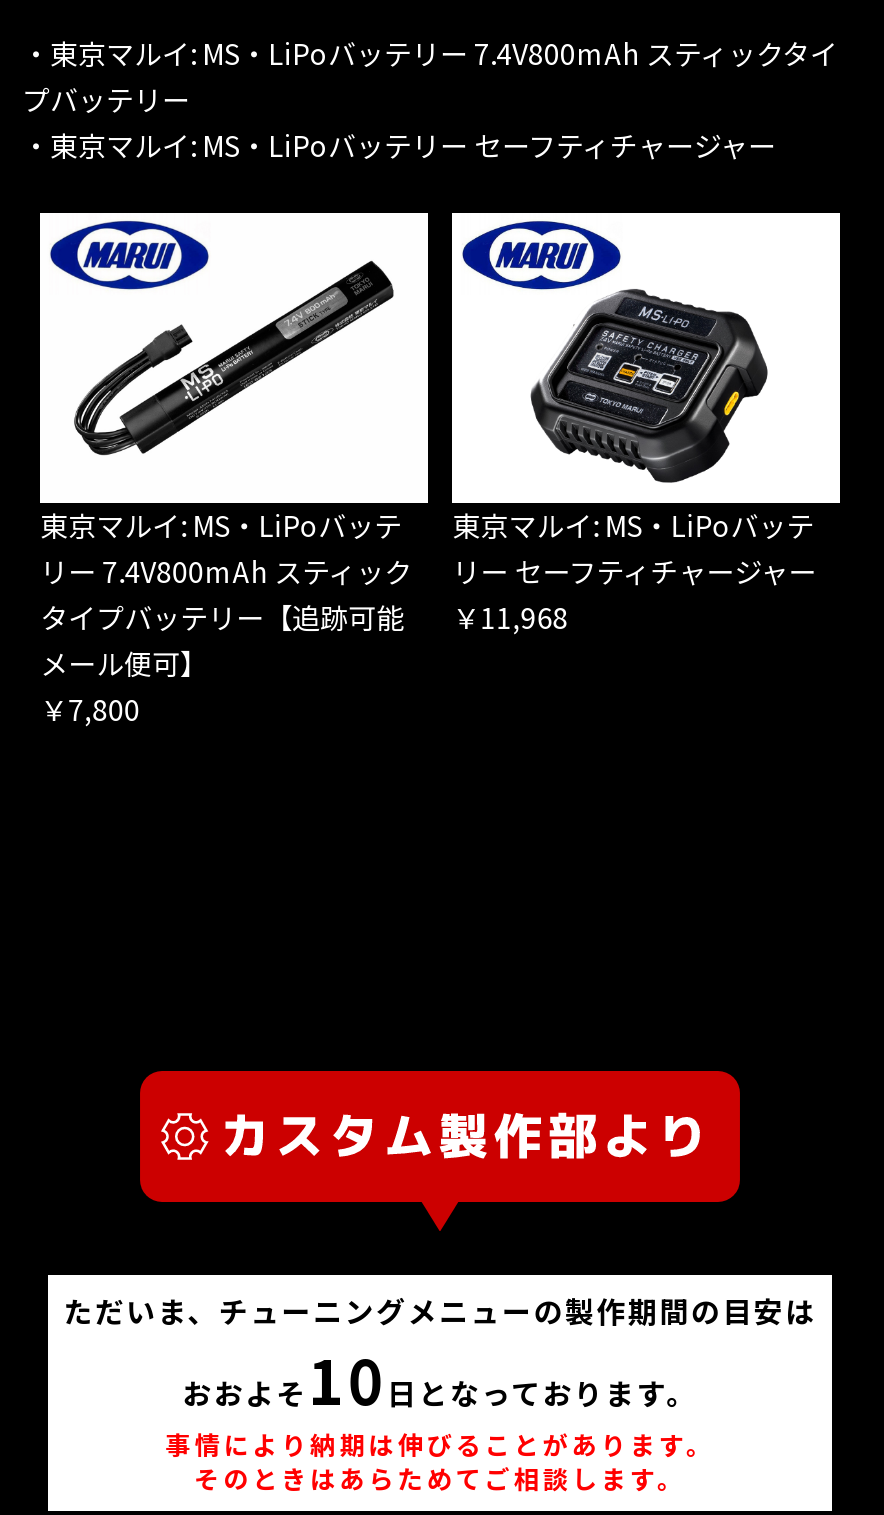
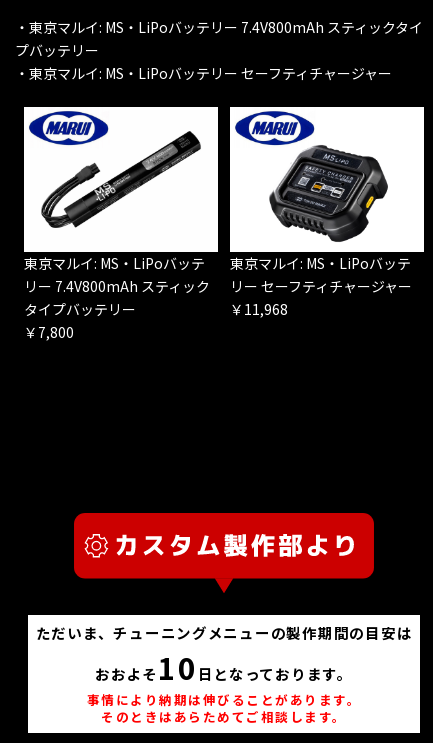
[40,598,404,684] タイプバッテリー【追跡可能 | メール便可】 -> [24,299,136,319] タイプバッテリー

